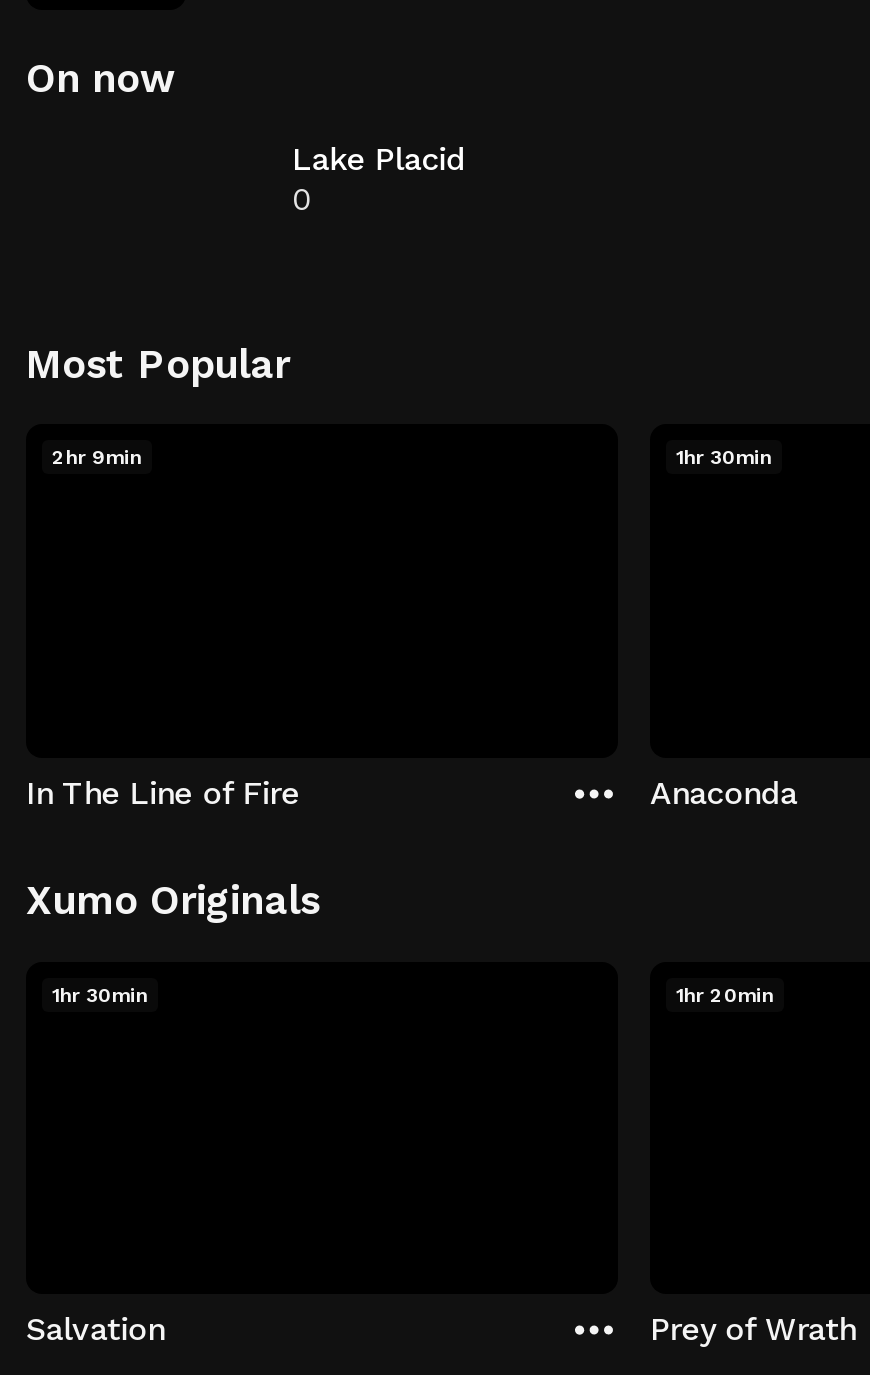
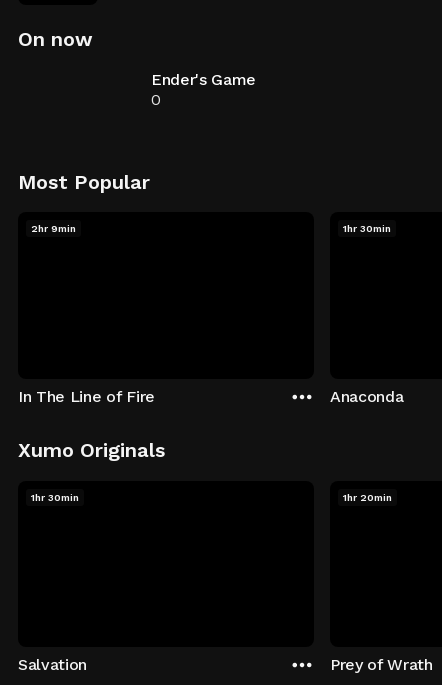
[292,140,465,178] Lake Placid -> [151,70,256,89] Ender's Game

